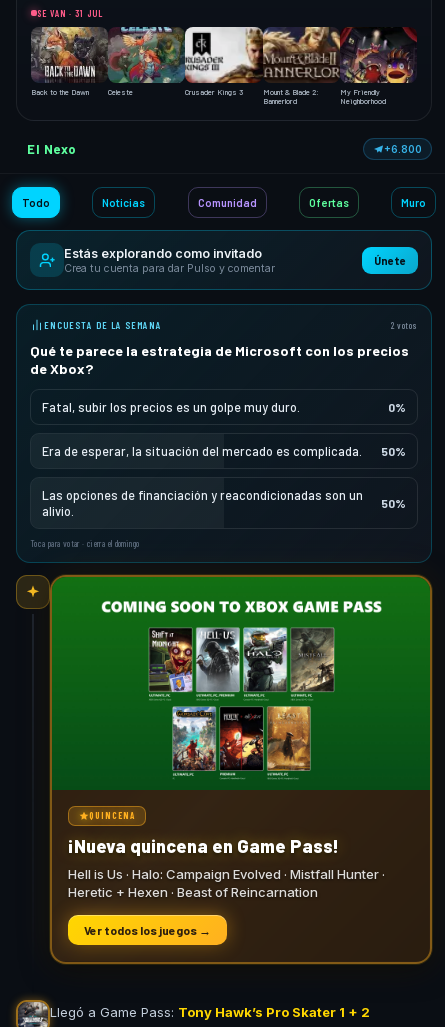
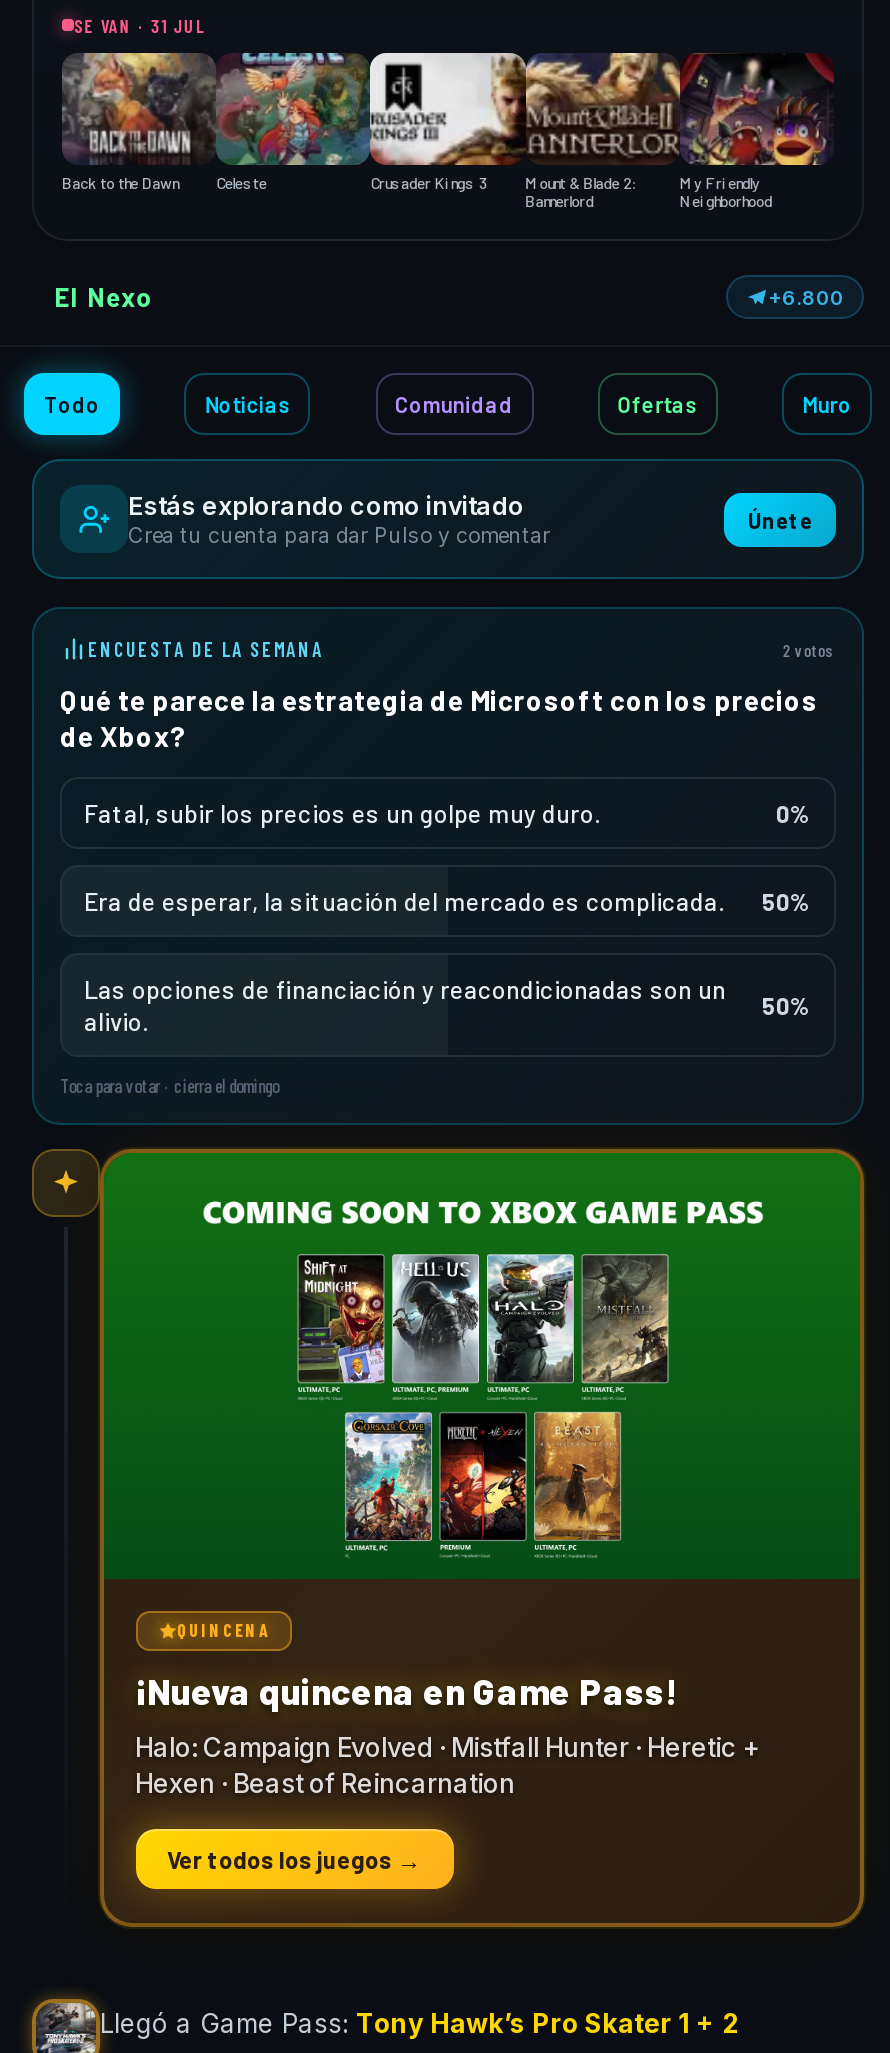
[67,866,384,900] Hell is Us · Halo: Campaign Evolved · Mistfall Hunter · | Heretic + Hexen · Beast of Reincarnation -> [135,1730,761,1798] Halo: Campaign Evolved · Mistfall Hunter · Heretic + | Hexen · Beast of Reincarnation

